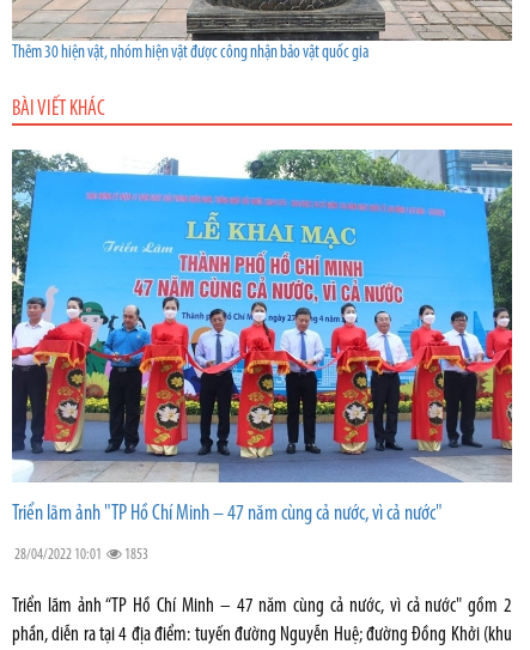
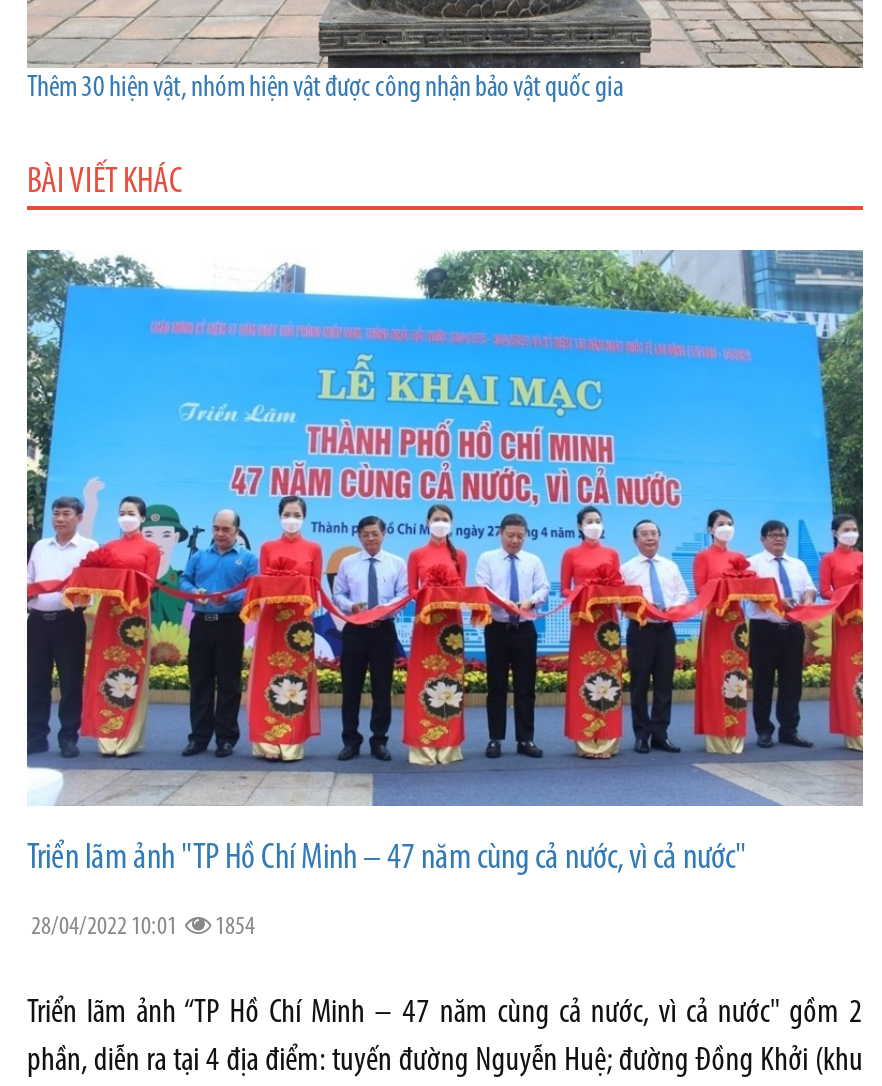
[14,547,148,563] 28/04/2022 10:01 1853 -> [31,914,255,940] 28/04/2022 10:01 1854

